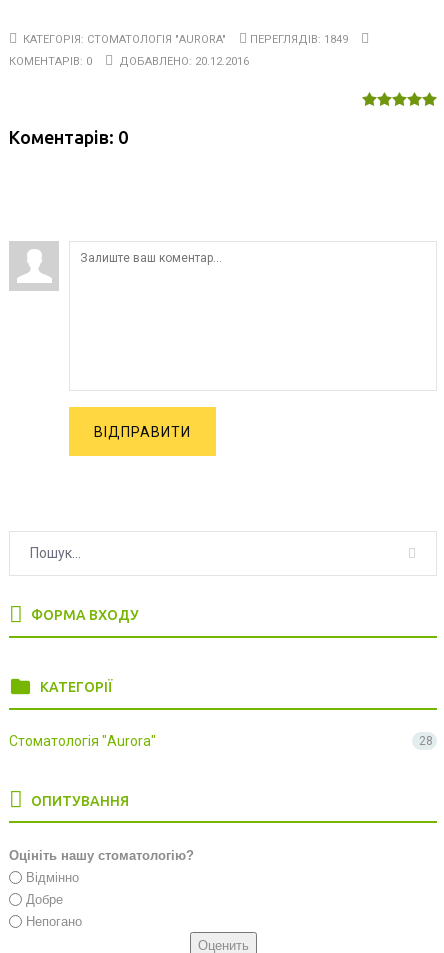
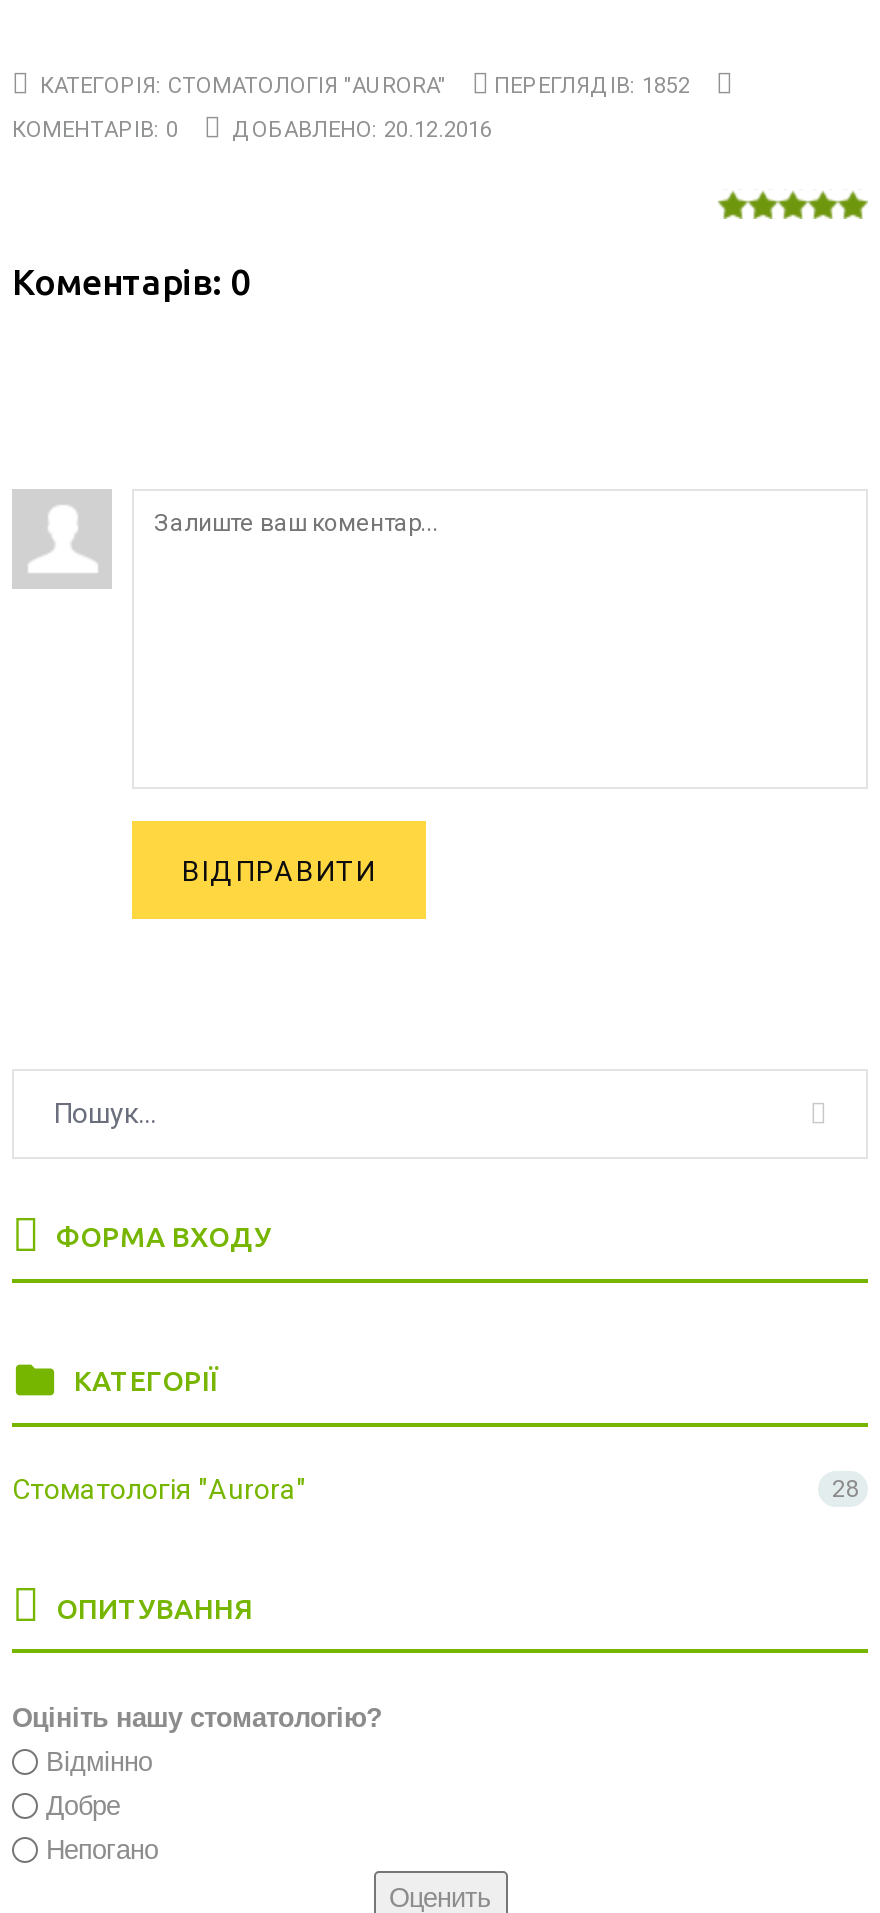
[20,33,348,46] КАТЕГОРІЯ: СТОМАТОЛОГІЯ "AURORA" ПЕРЕГЛЯДІВ: 1849 -> [34,73,690,99] КАТЕГОРІЯ: СТОМАТОЛОГІЯ "AURORA" ПЕРЕГЛЯДІВ: 1852

